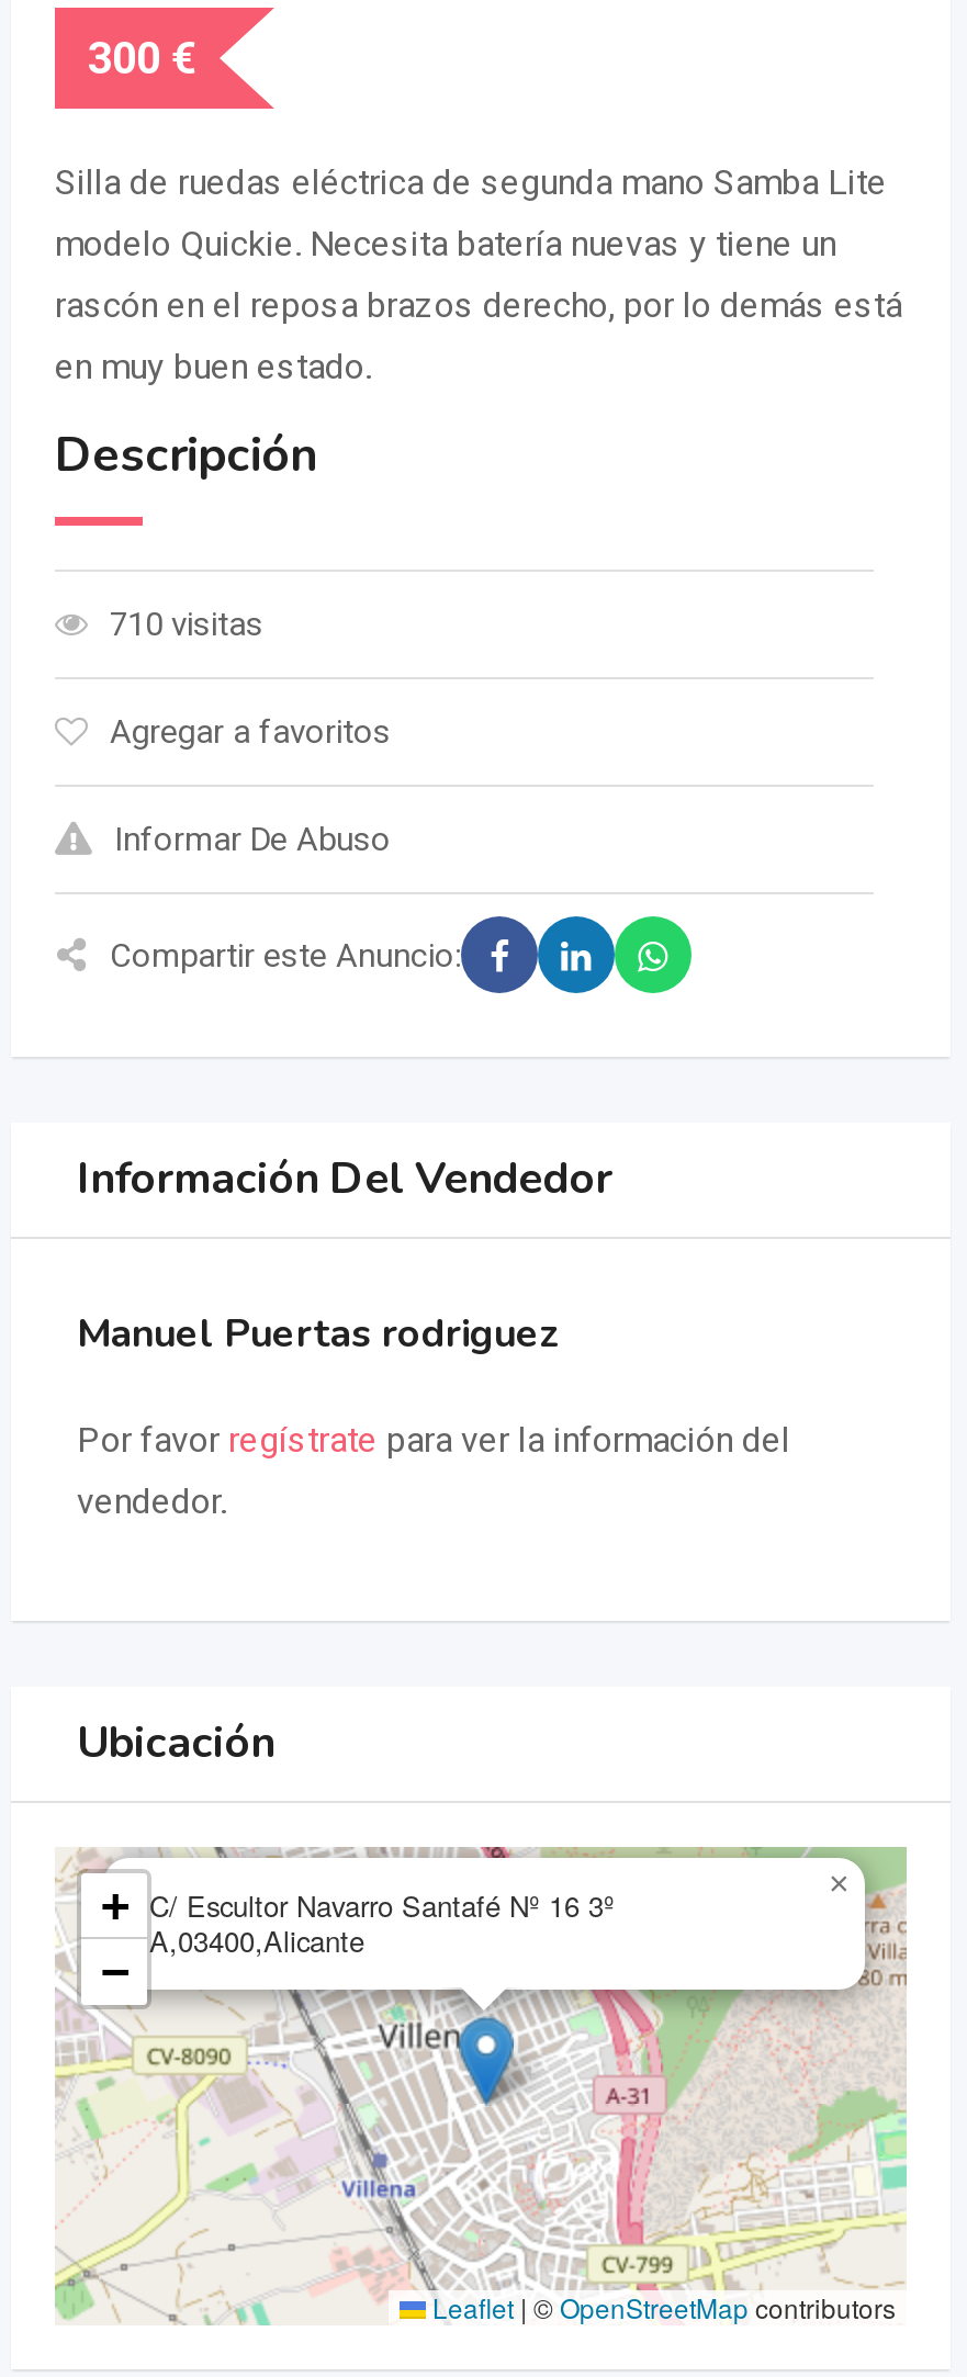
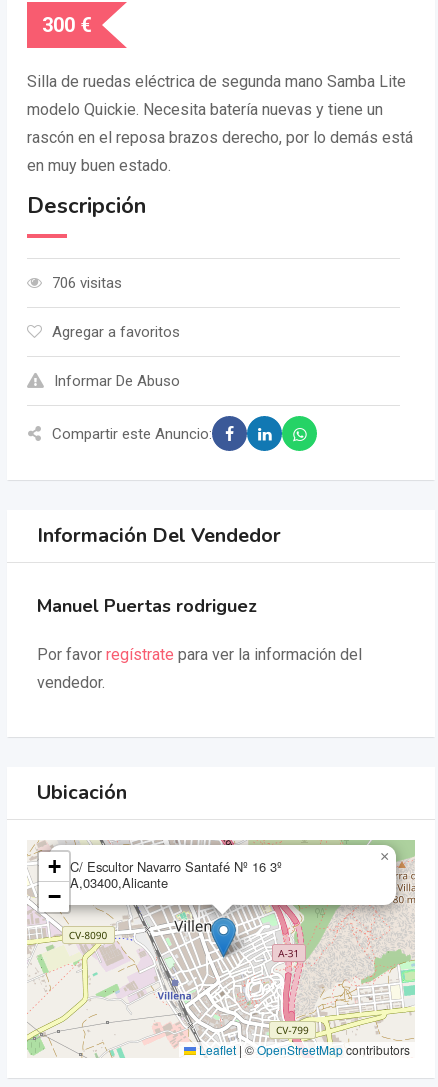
[110,605,263,644] 710 visitas -> [52,274,122,292] 706 visitas

